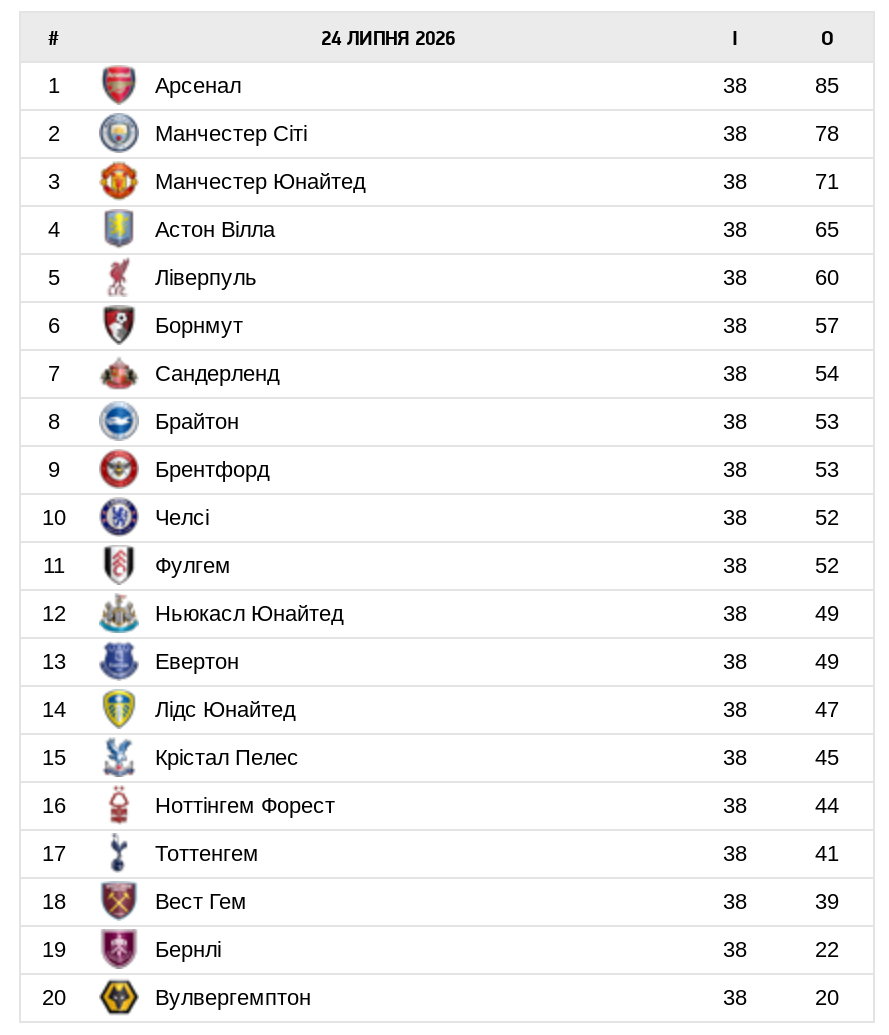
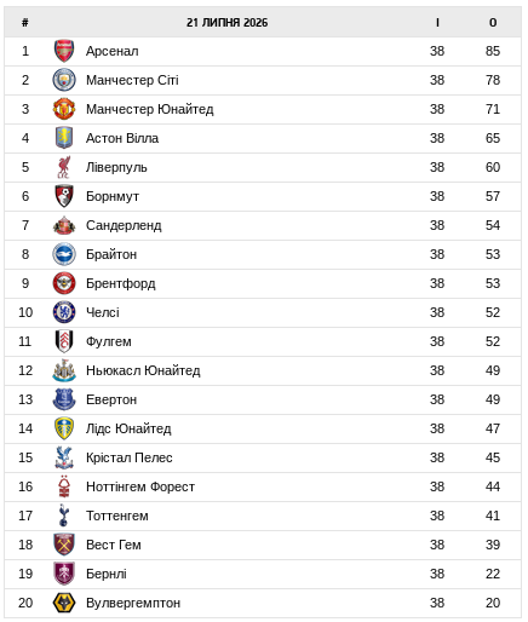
[321,30,455,52] 24 ЛИПНЯ 2026 -> [186,17,268,31] 21 ЛИПНЯ 2026

